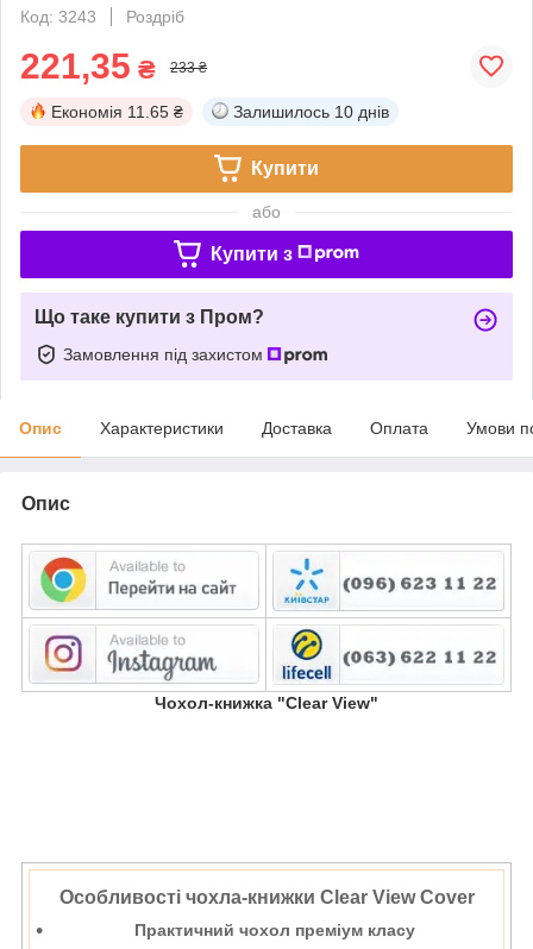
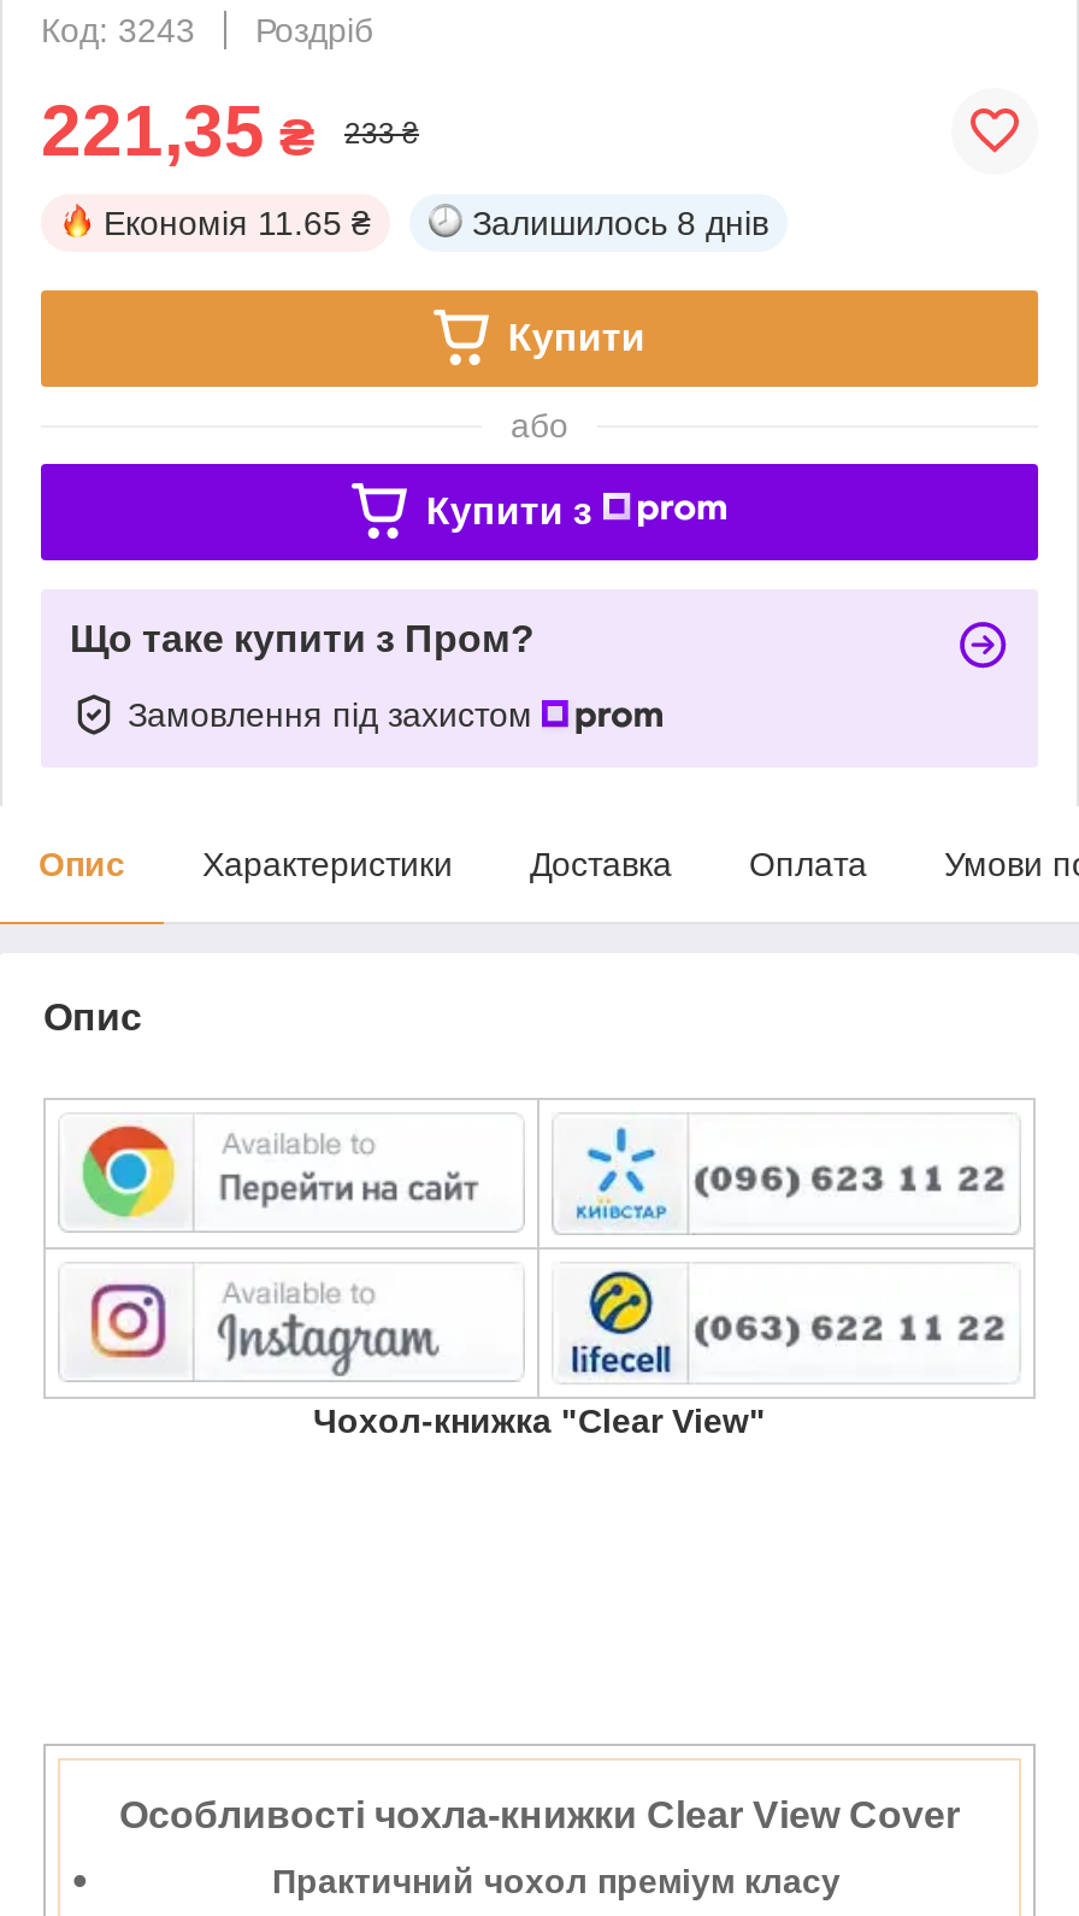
[233,102,389,121] Залишилось 10 днів -> [472,203,768,242] Залишилось 8 днів

